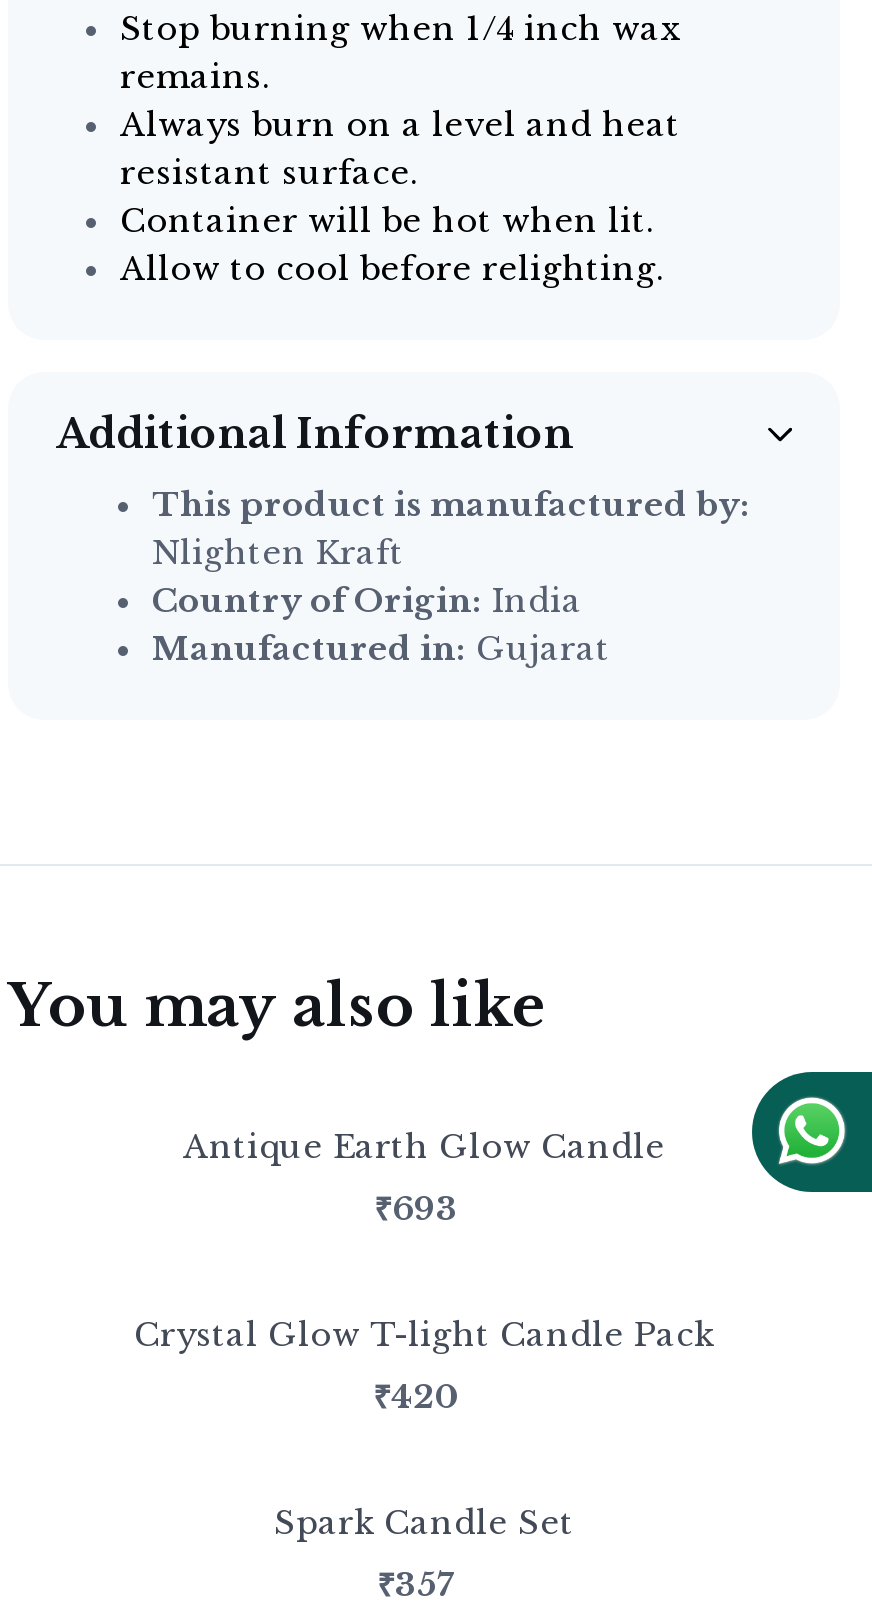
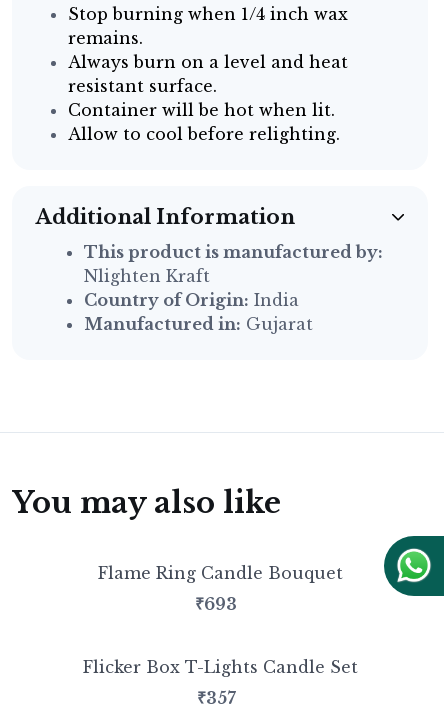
[183,1125,665,1165] Antique Earth Glow Candle -> [97,563,342,583] Flame Ring Candle Bouquet
[134,1313,714,1541] Crystal Glow T-light Candle Pack | ₹420 | Spark Candle Set -> [82,657,357,677] Flicker Box T-Lights Candle Set

